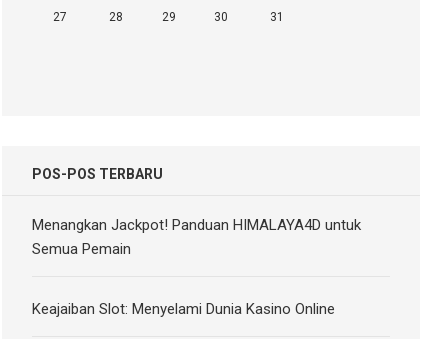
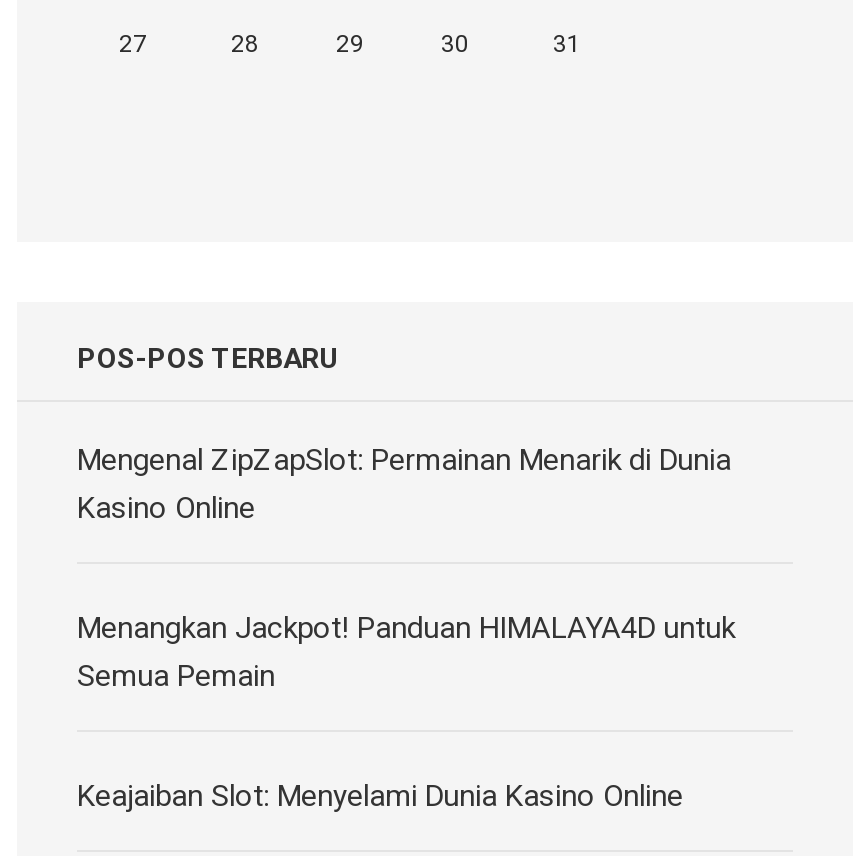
none -> [77,443,731,527] Mengenal ZipZapSlot: Permainan Menarik di Dunia | Kasino Online

